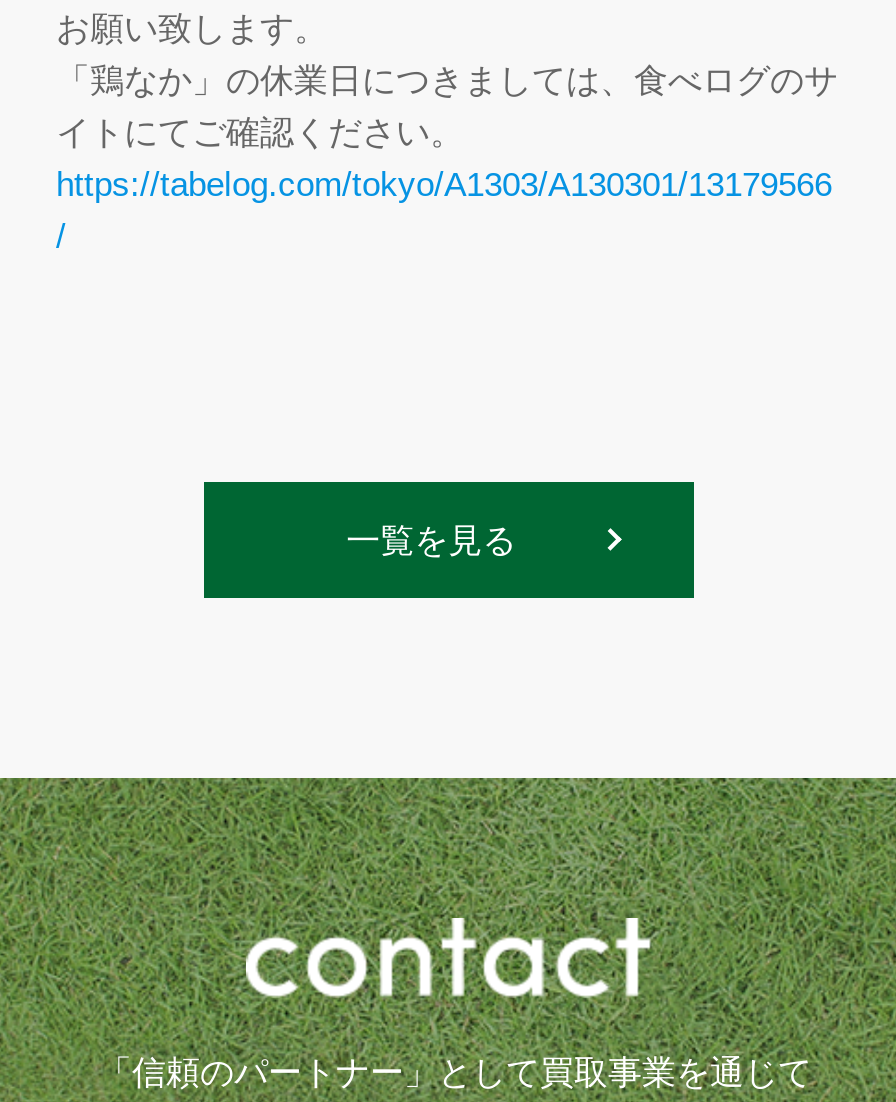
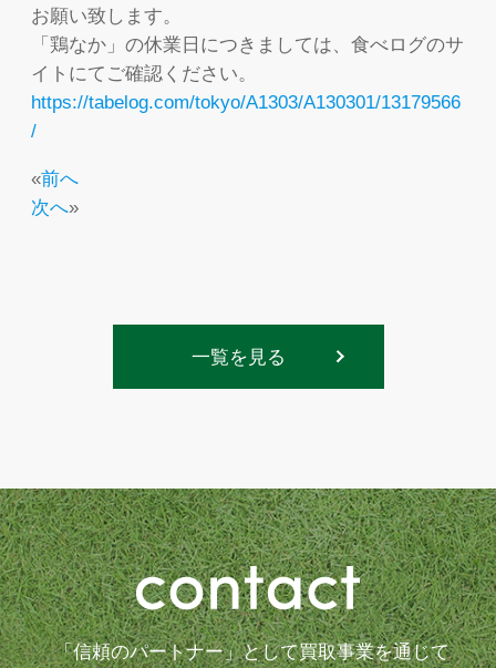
none -> [31,168,79,218] «前へ | 次へ»

